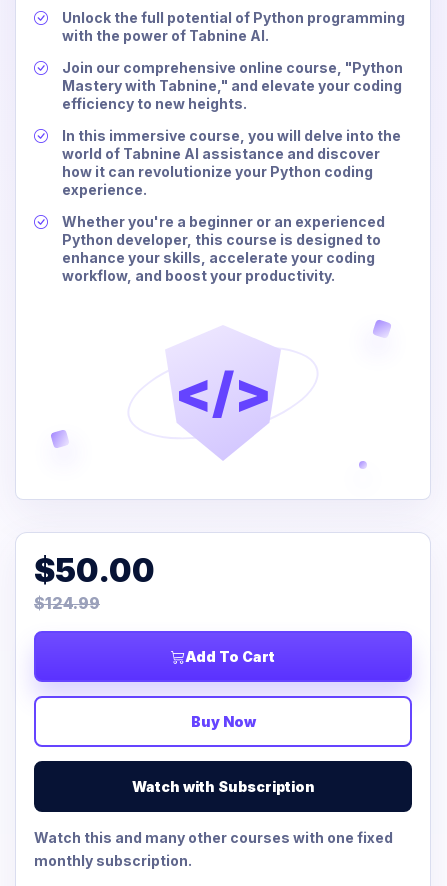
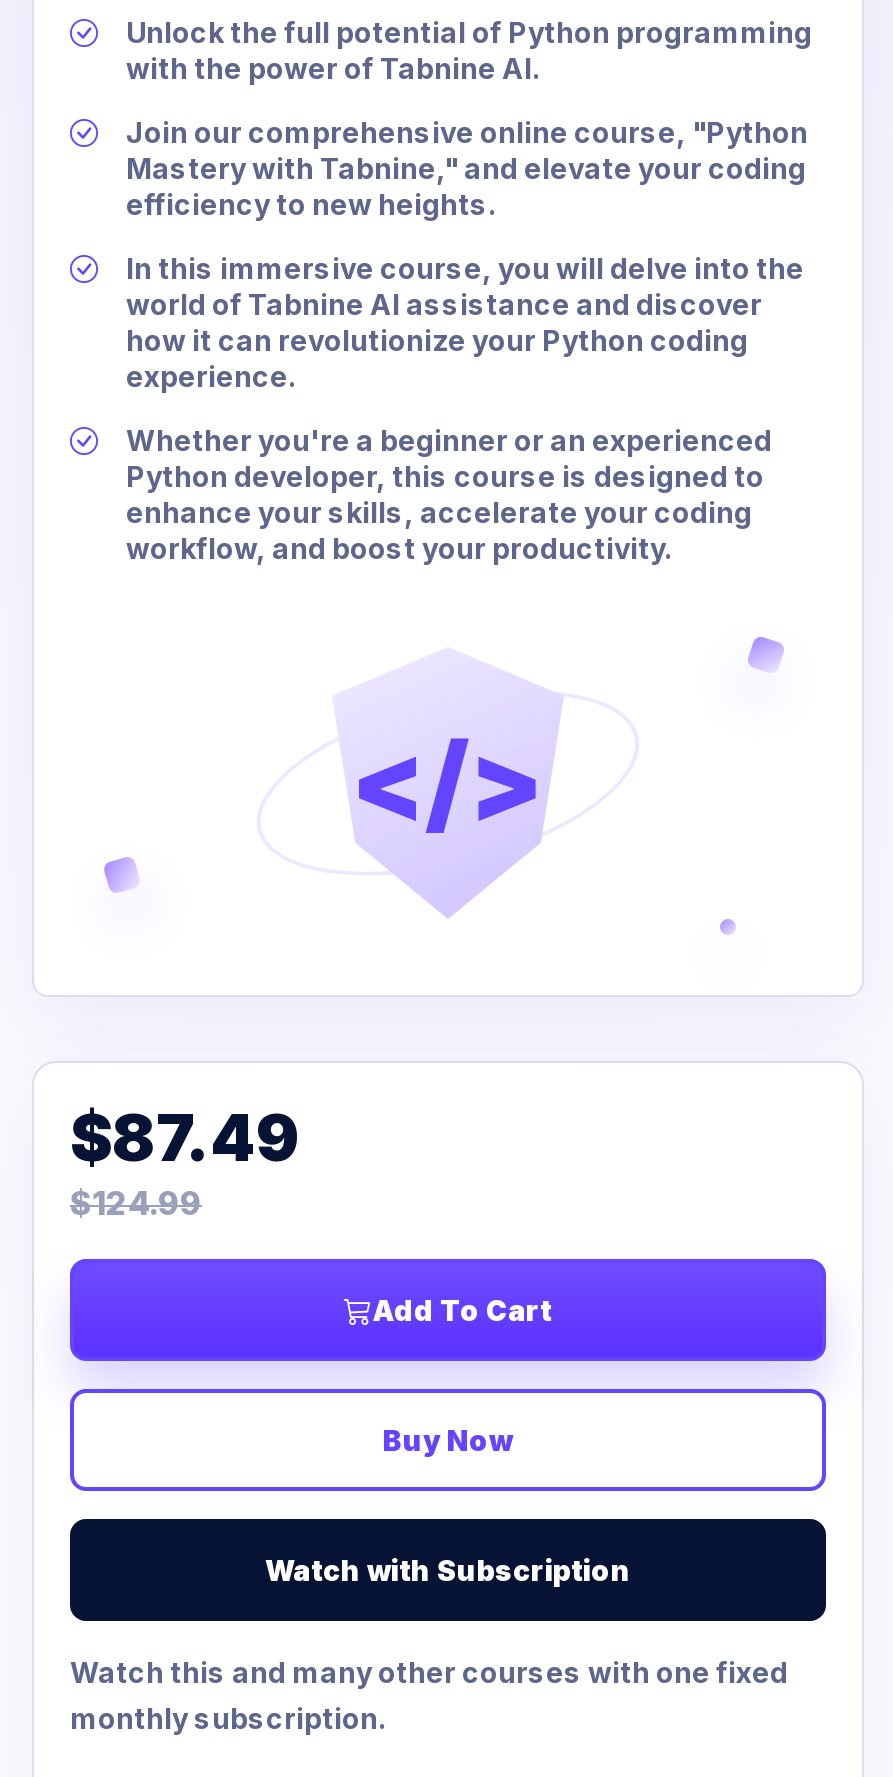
[34,551,155,590] $50.00 -> [70,1099,300,1177] $87.49

